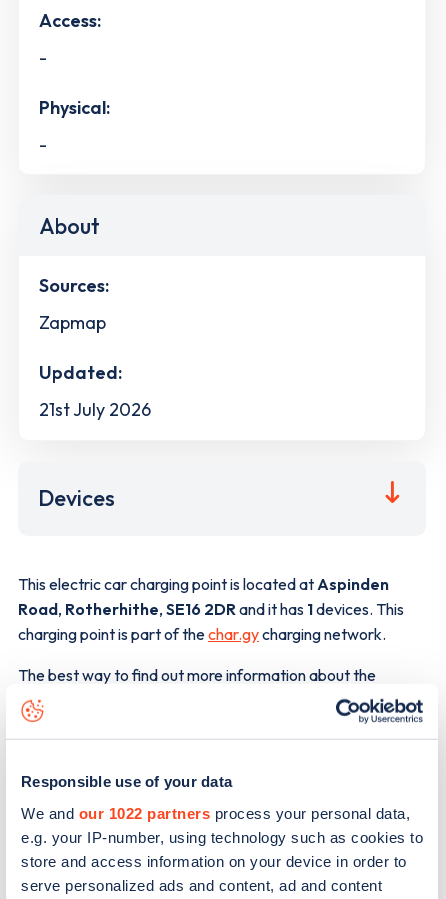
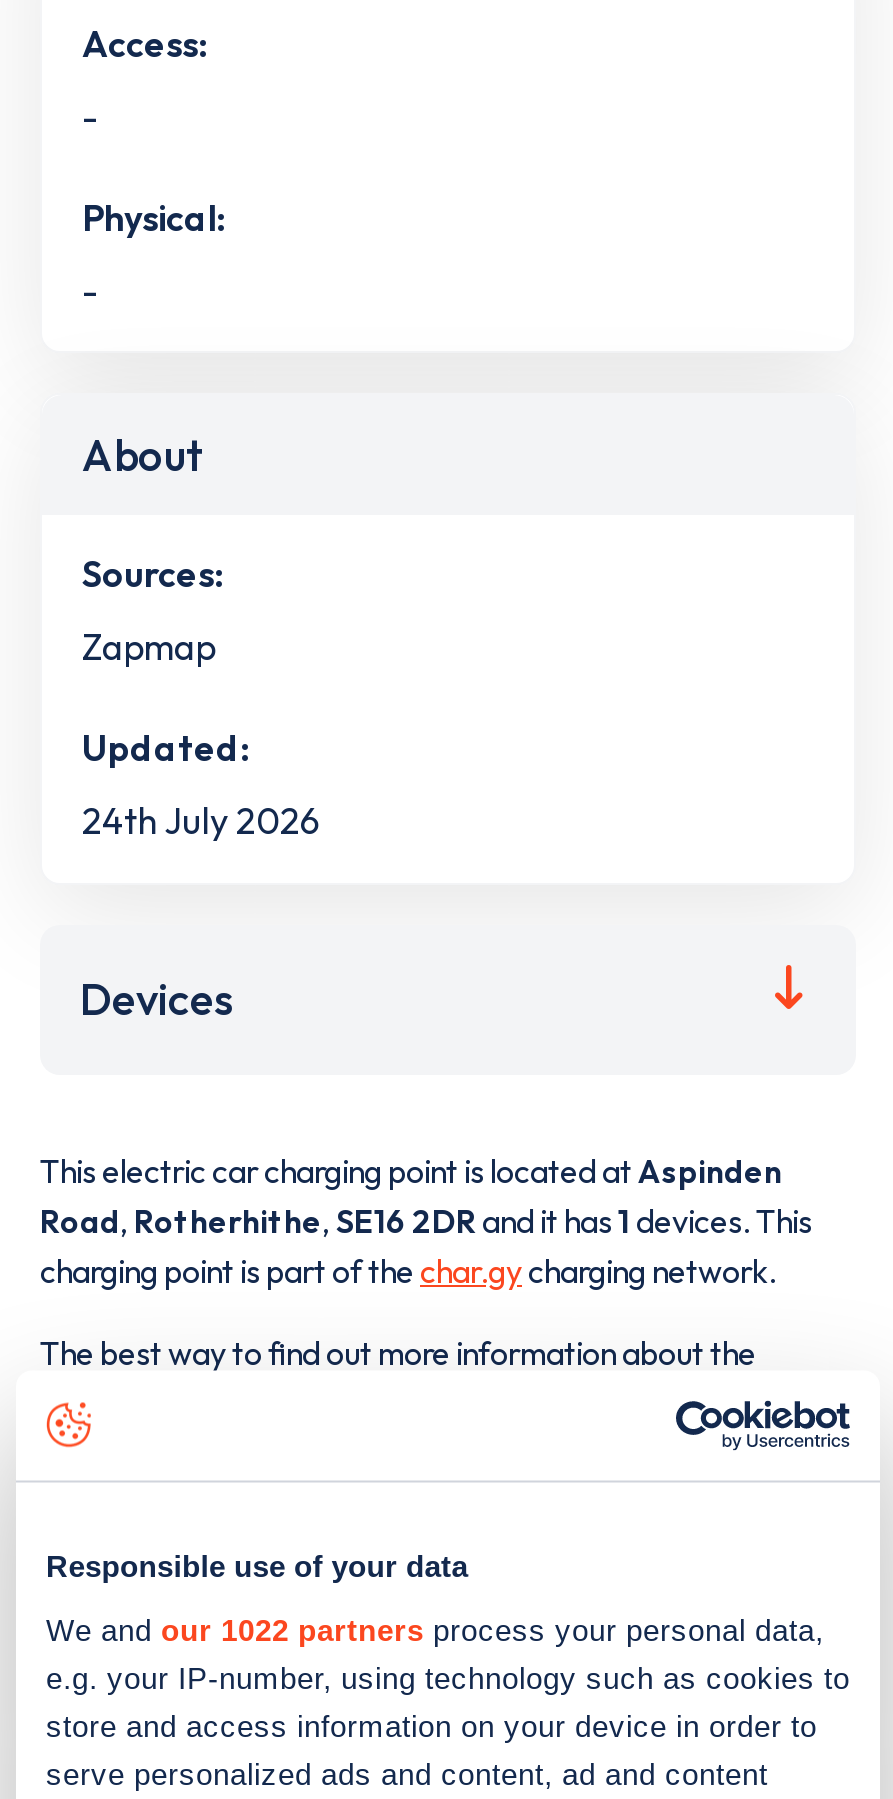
[39,398,151,421] 21st July 2026 -> [82,799,320,845] 24th July 2026

